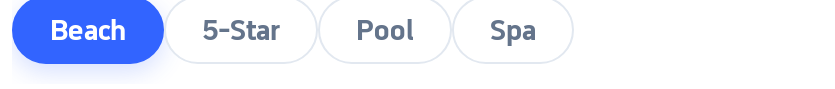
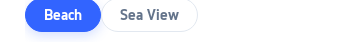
[202,14,536,46] 5-Star | Pool | Spa -> [120,7,179,23] Sea View

